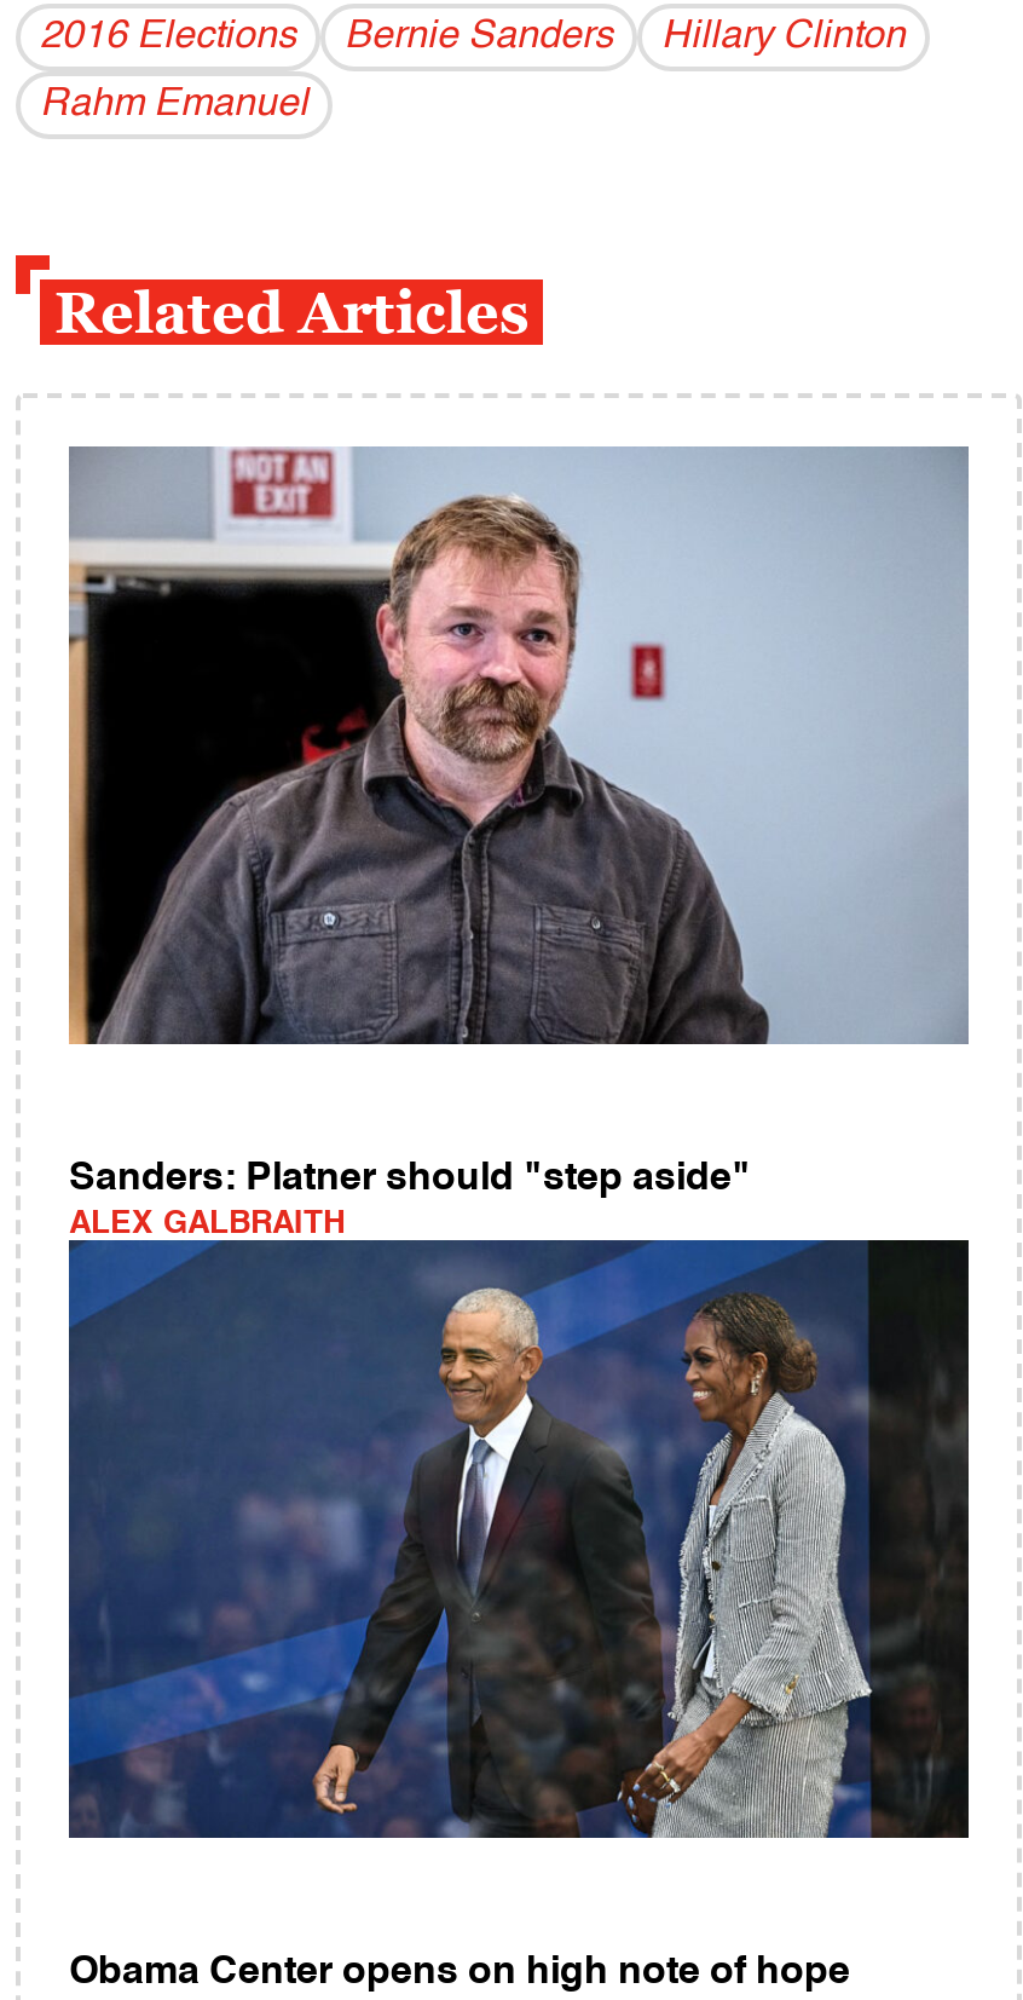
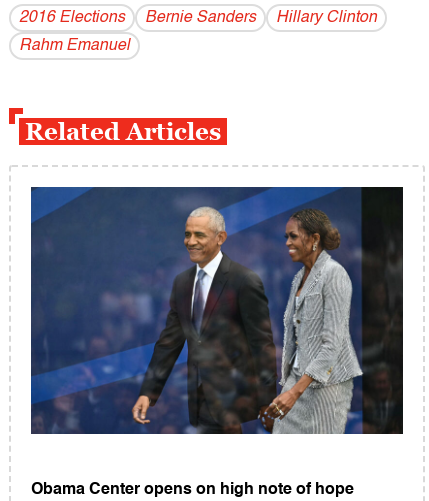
[67,446,966,1047] [image] -> none
[69,1161,751,1240] Sanders: Platner should "step aside" | ALEX GALBRAITH -> none

